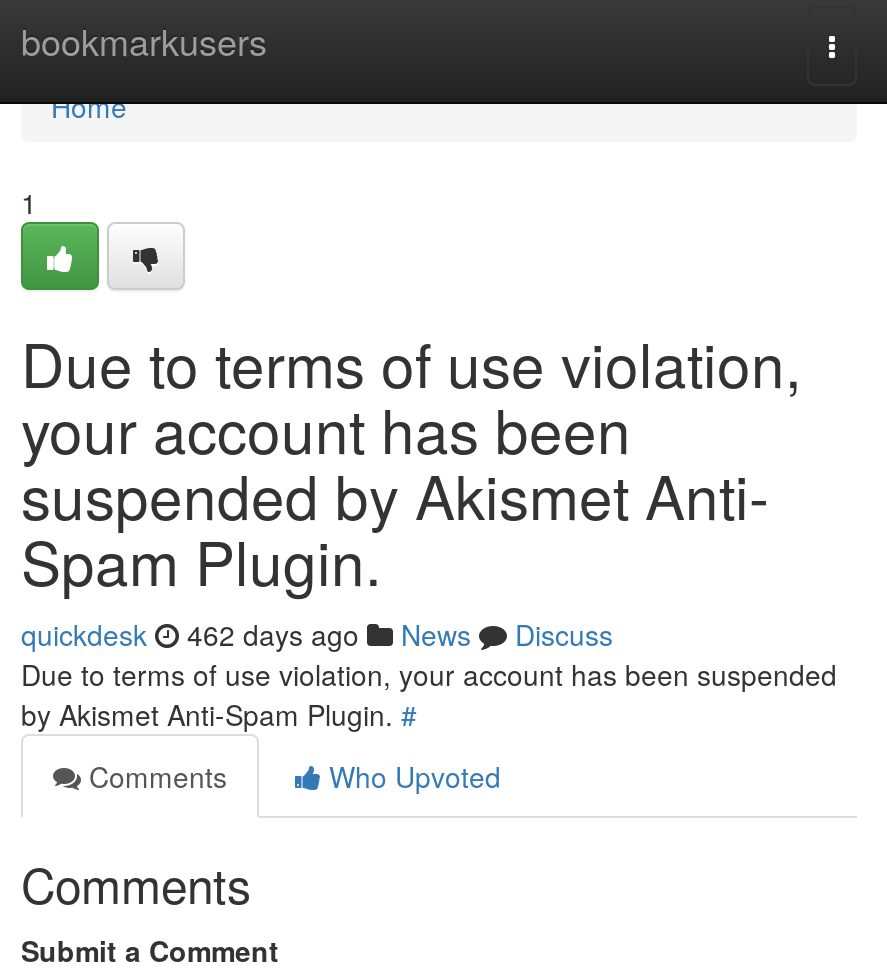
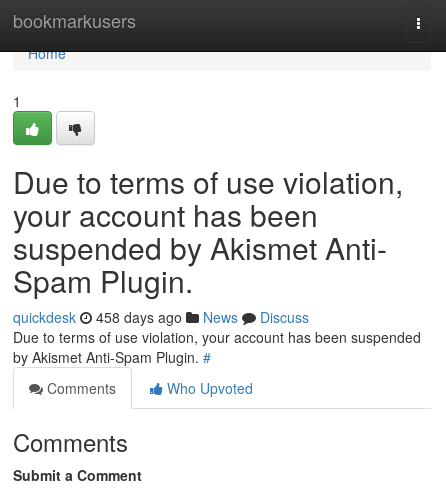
[21,614,613,654] quickdesk 462 days ago News Discuss -> [13,307,309,327] quickdesk 458 days ago News Discuss

